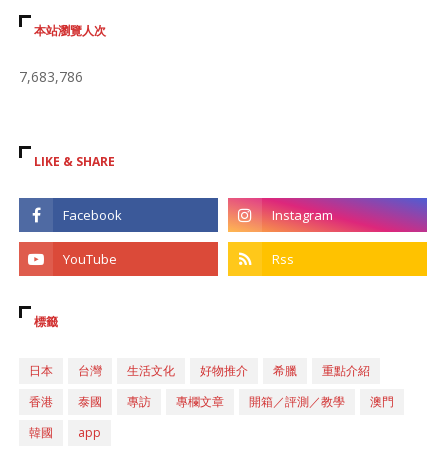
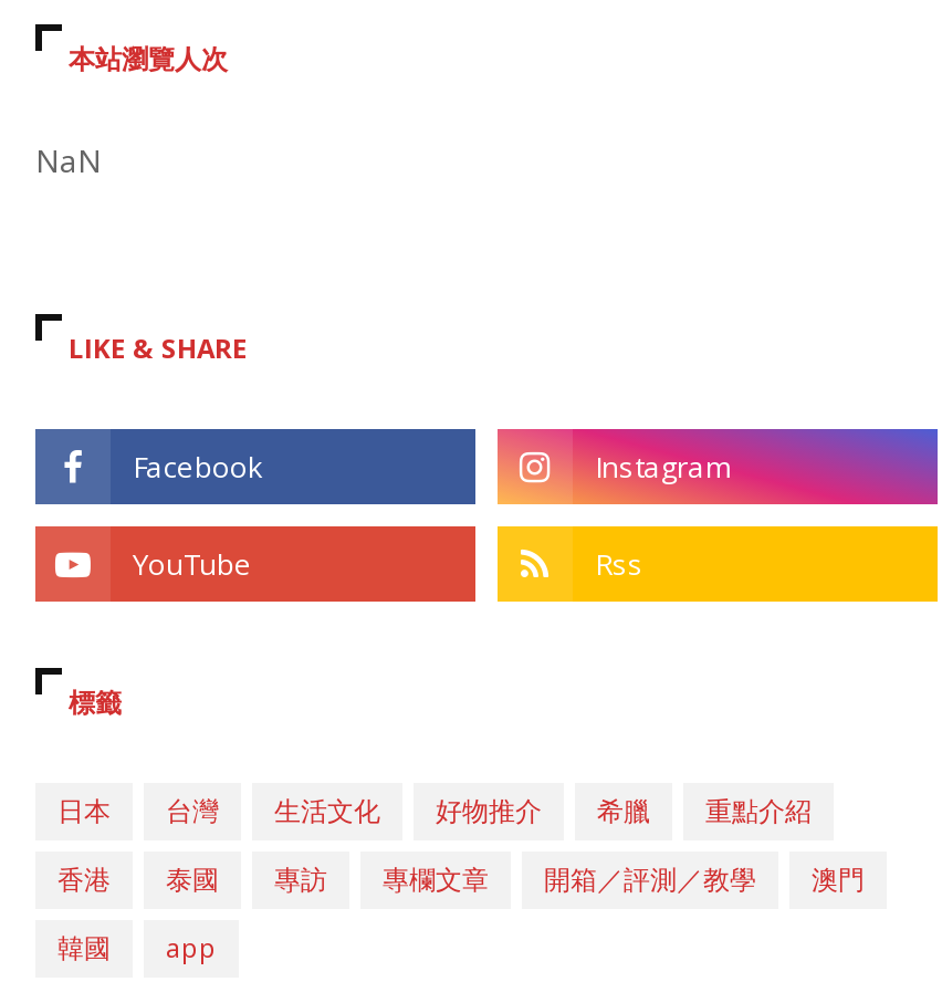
[19,67,83,86] 7,683,786 -> [35,139,102,181] NaN

